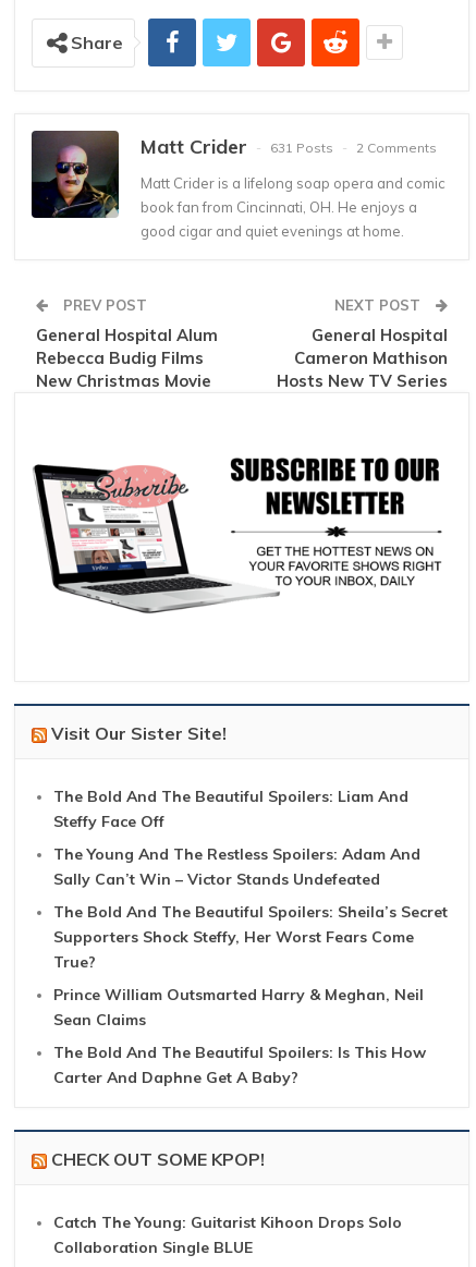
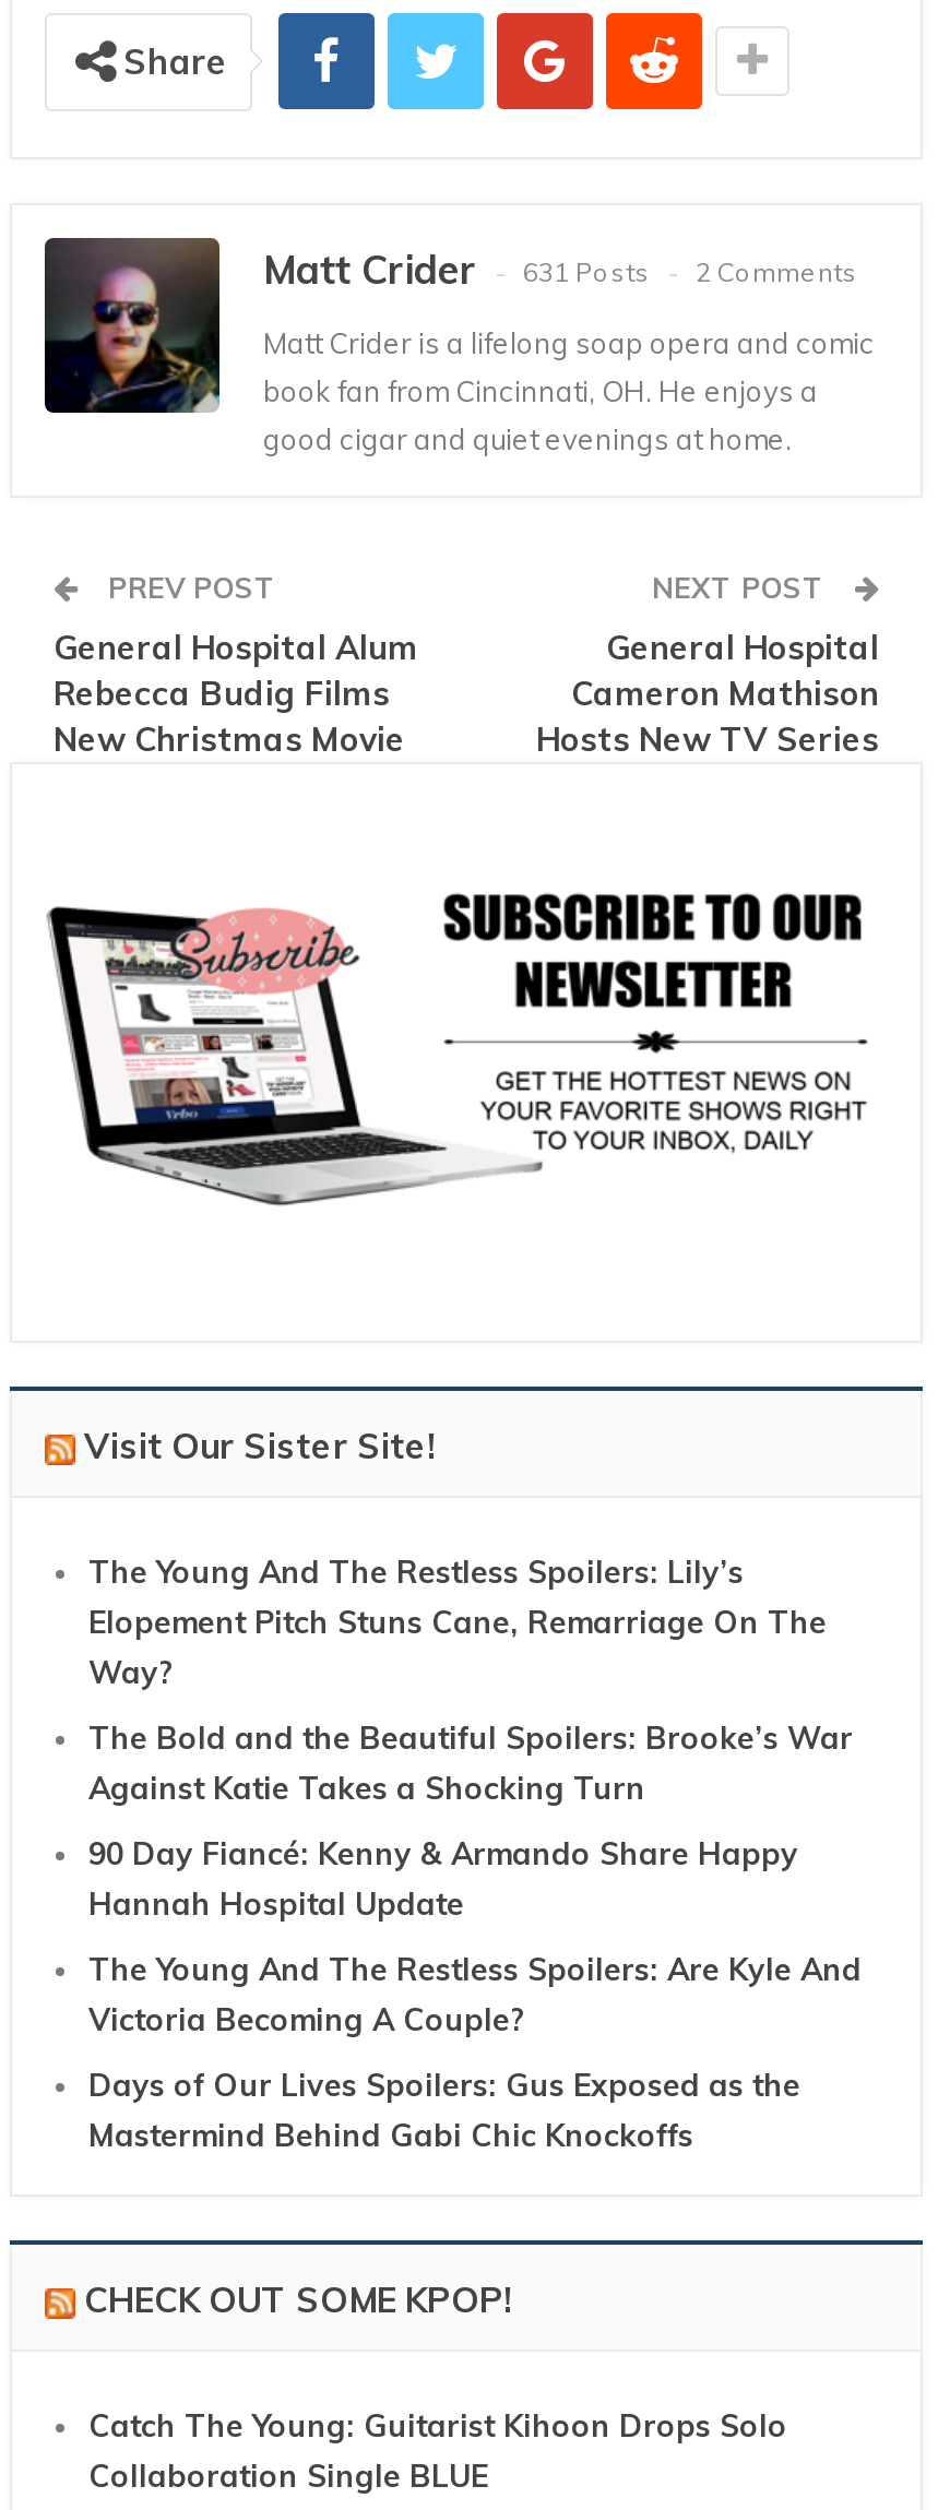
[53,787,408,831] The Bold And The Beautiful Spoilers: Liam And | Steffy Face Off -> [88,1553,827,1692] The Young And The Restless Spoilers: Lily’s | Elopement Pitch Stuns Cane, Remarriage On The | Way?
[53,844,420,889] The Young And The Restless Spoilers: Adam And | Sally Can’t Win – Victor Stands Undefeated -> [88,1718,853,1808] The Bold and the Beautiful Spoilers: Brooke’s War | Against Katie Takes a Shocking Turn
[53,902,448,972] The Bold And The Beautiful Spoilers: Sheila’s Secret | Supporters Shock Steffy, Her Worst Fears Come | True? -> [88,1834,798,1924] 90 Day Fiancé: Kenny & Armando Share Happy | Hannah Hospital Update
[53,985,424,1030] Prince William Outsmarted Harry & Meghan, Neil | Sean Claims -> [88,1950,862,2039] The Young And The Restless Spoilers: Are Kyle And | Victoria Becoming A Couple?
[53,1043,426,1087] The Bold And The Beautiful Spoilers: Is This How | Carter And Daphne Get A Baby? -> [88,2066,800,2155] Days of Our Lives Spoilers: Gus Exposed as the | Mastermind Behind Gabi Chic Knockoffs

